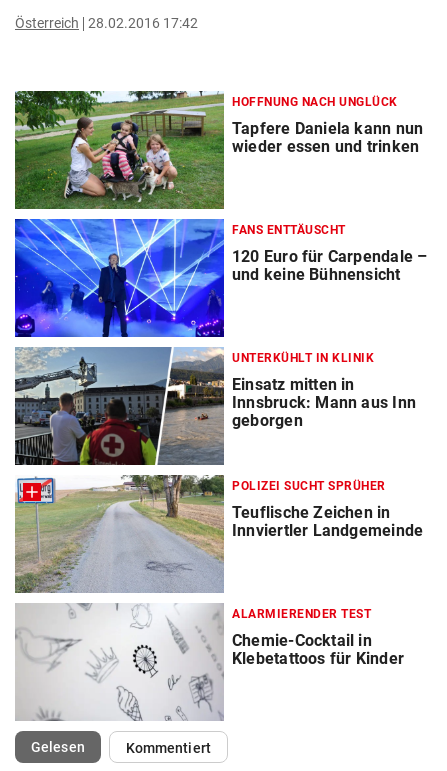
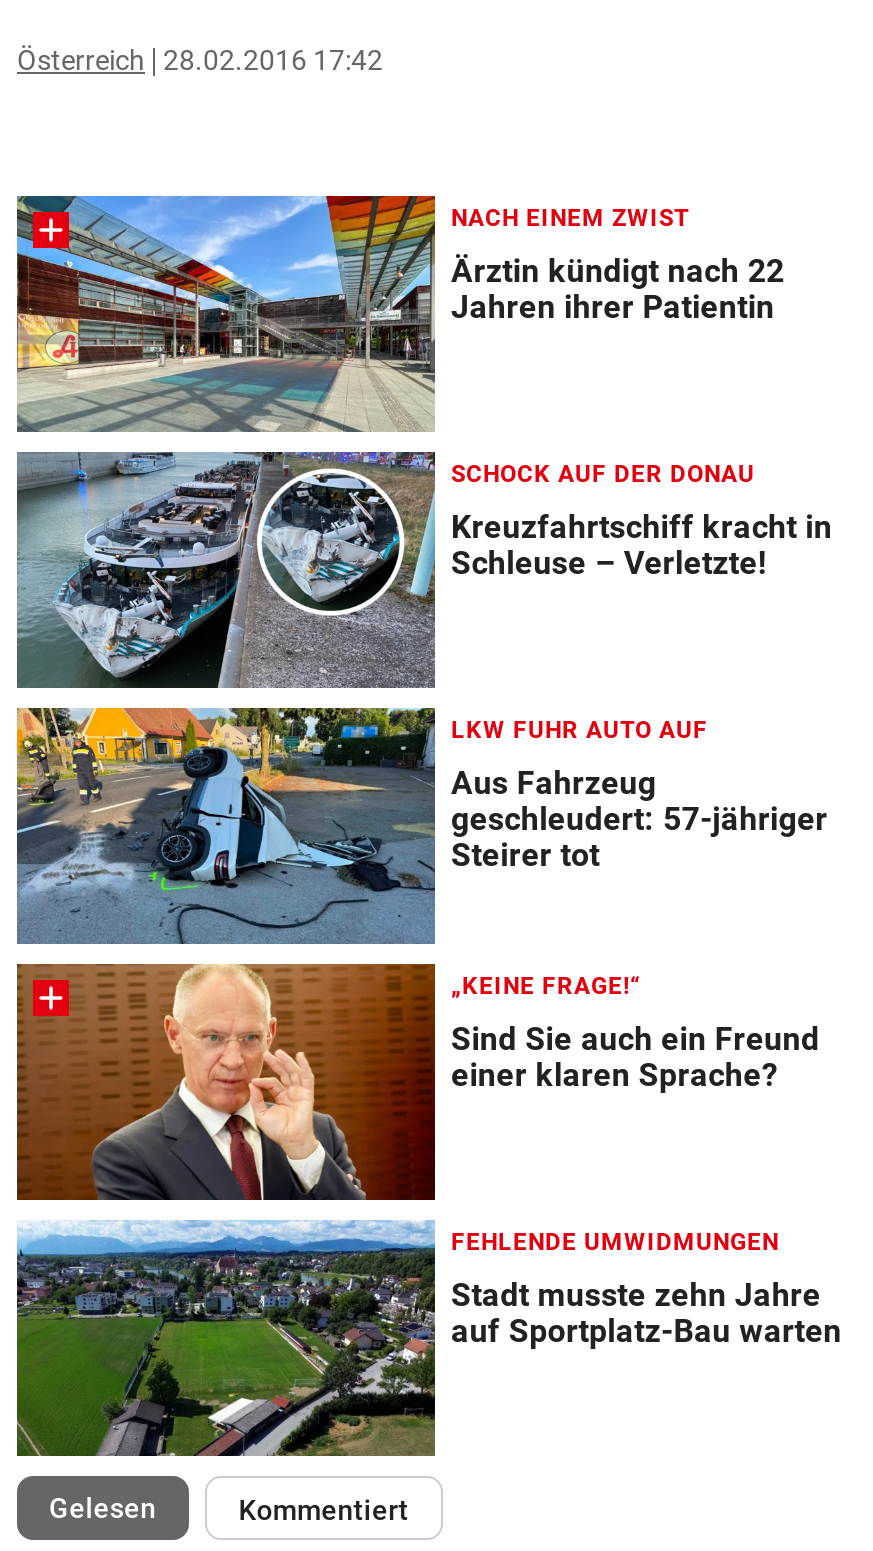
[14,90,397,209] [image] | HOFFNUNG NACH UNGLÜCK -> [15,194,689,432] [image] | NACH EINEM ZWIST
[232,119,423,156] Tapfere Daniela kann nun | wieder essen und trinken -> [451,252,785,326] Ärztin kündigt nach 22 | Jahren ihrer Patientin
[14,218,345,338] [image] | FANS ENTTÄUSCHT -> [15,450,755,690] [image] | SCHOCK AUF DER DONAU
[232,247,427,284] 120 Euro für Carpendale – | und keine Bühnensicht -> [451,508,832,582] Kreuzfahrtschiff kracht in | Schleuse – Verletzte!
[14,346,374,466] [image] | UNTERKÜHLT IN KLINIK -> [15,706,708,946] [image] | LKW FUHR AUTO AUF
[232,375,416,430] Einsatz mitten in | Innsbruck: Mann aus Inn | geborgen -> [451,764,828,874] Aus Fahrzeug | geschleudert: 57-jähriger | Steirer tot
[15,474,385,594] [image] | POLIZEI SUCHT SPRÜHER -> [15,962,641,1202] [image] | „KEINE FRAGE!“
[232,503,423,540] Teuflische Zeichen in | Innviertler Landgemeinde -> [451,1021,819,1095] Sind Sie auch ein Freund | einer klaren Sprache?
[15,603,371,722] [image] | ALARMIERENDER TEST -> [15,1220,779,1458] [image] | FEHLENDE UMWIDMUNGEN
[232,631,404,668] Chemie-Cocktail in | Klebetattoos für Kinder -> [451,1277,842,1351] Stadt musste zehn Jahre | auf Sportplatz-Bau warten

